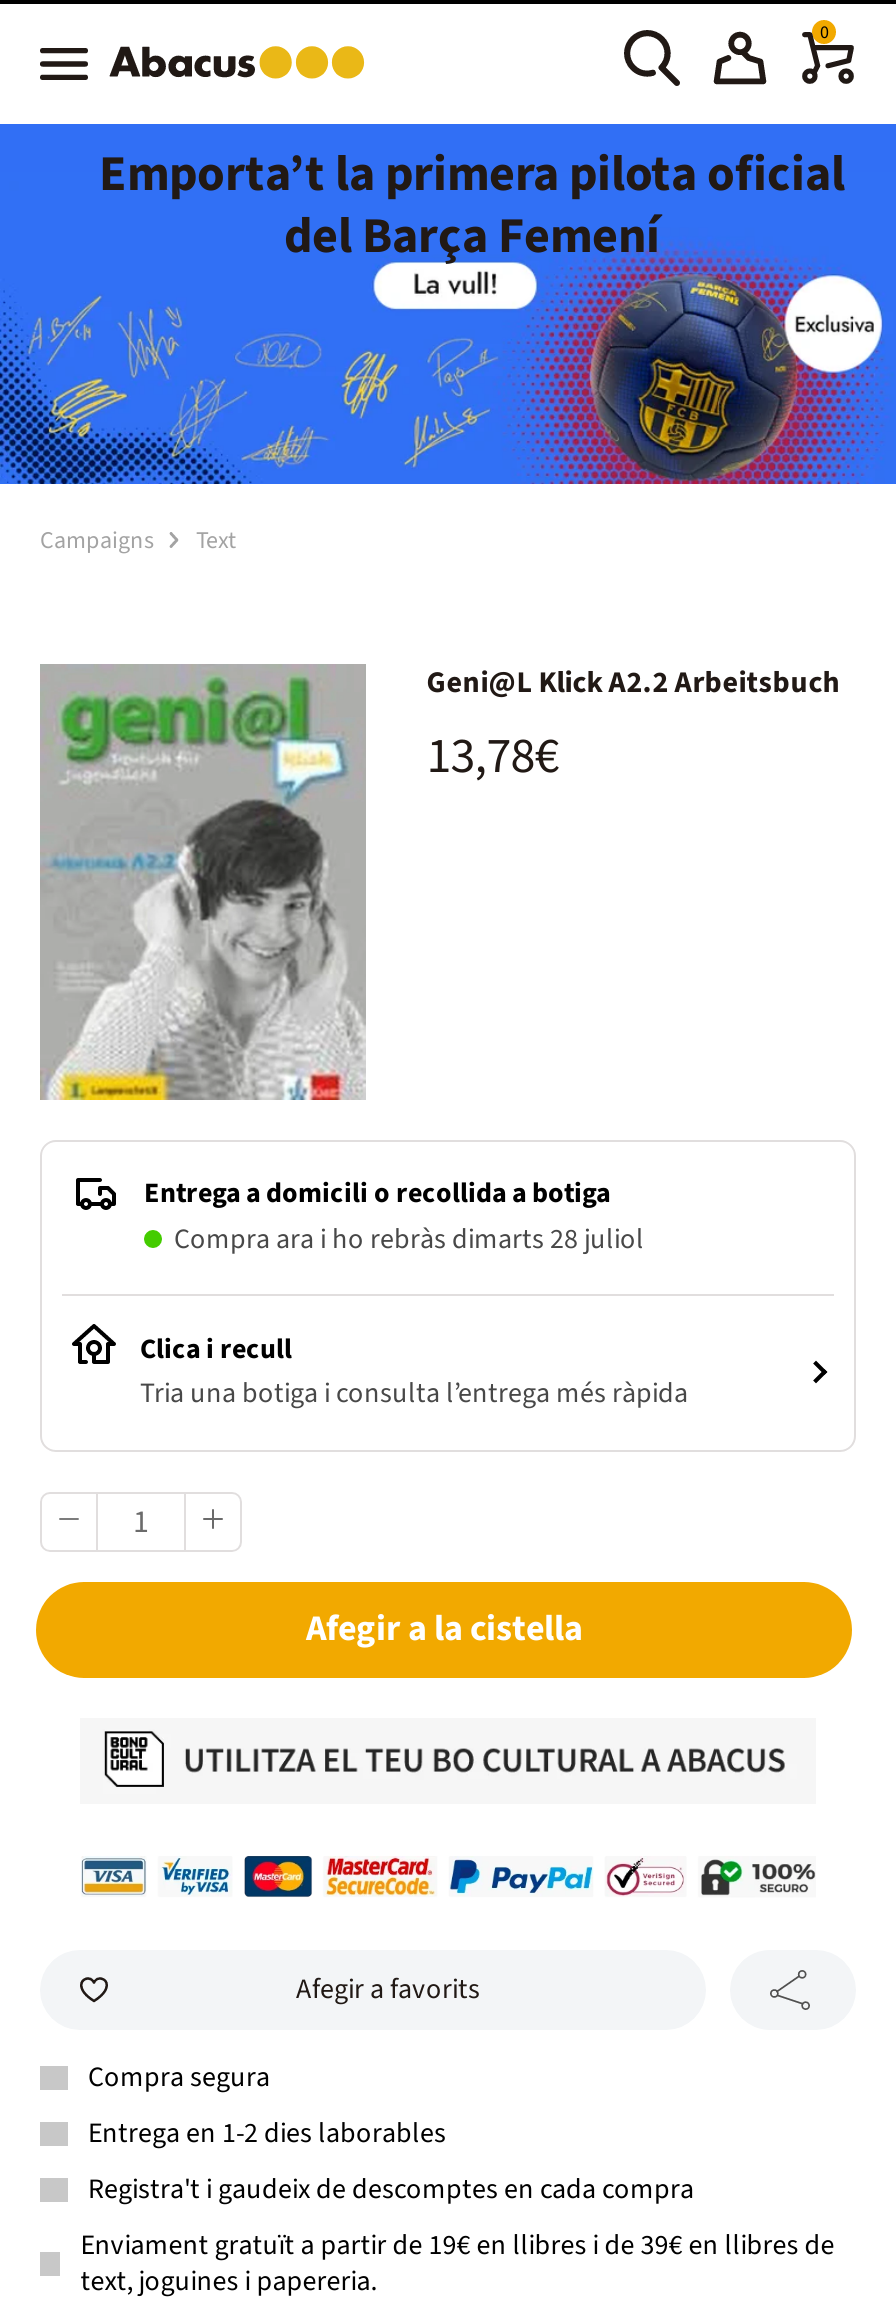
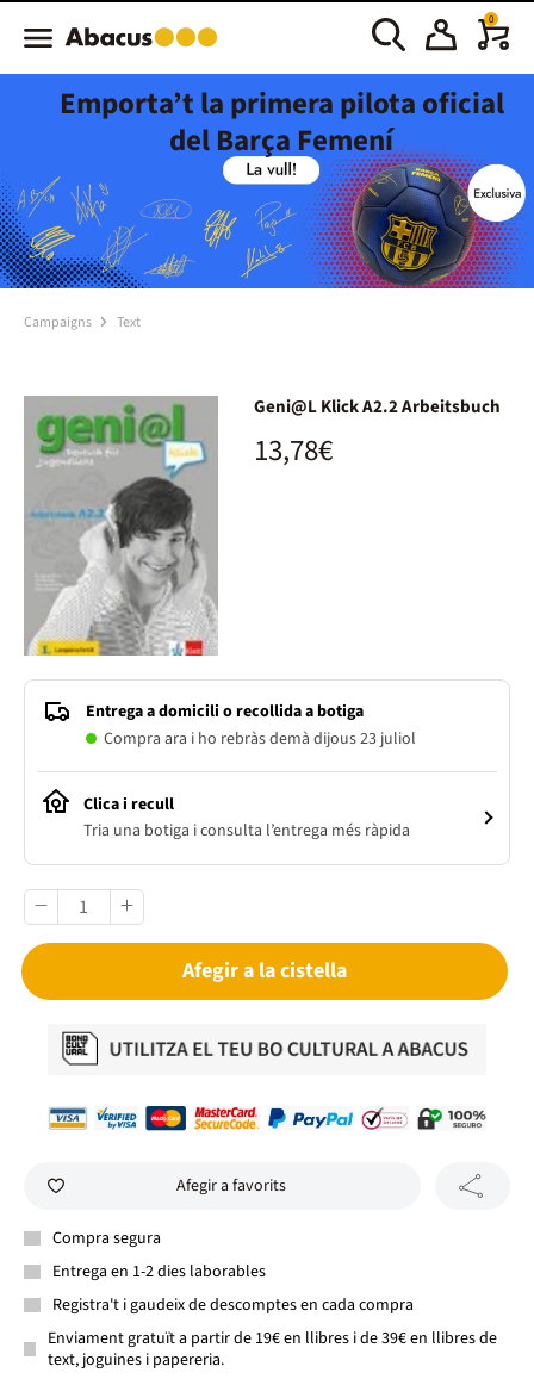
[174,1220,644,1260] Compra ara i ho rebràs dimarts 28 juliol -> [104,727,416,751] Compra ara i ho rebràs demà dijous 23 juliol

